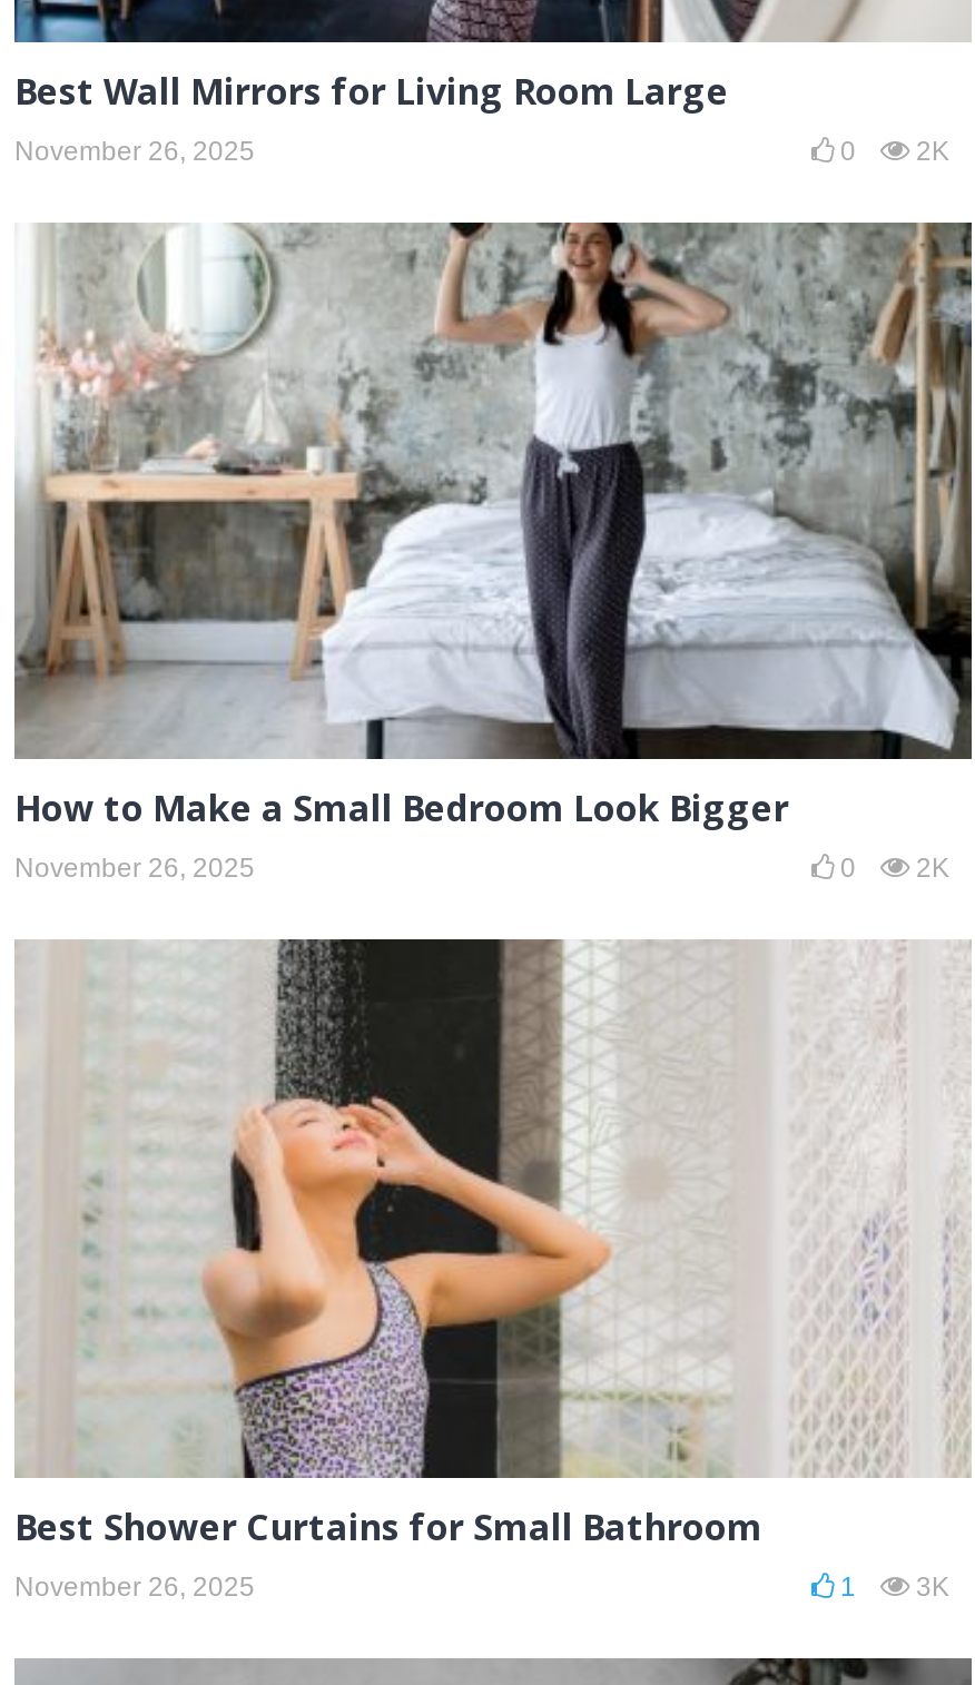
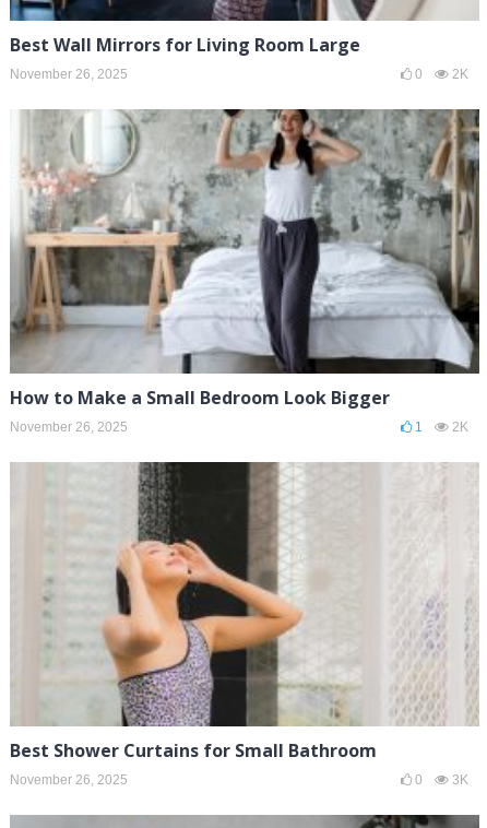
[840,853,949,884] 0 2K -> [415,419,468,434] 1 2K
[840,1571,949,1602] 1 3K -> [415,772,468,787] 0 3K

